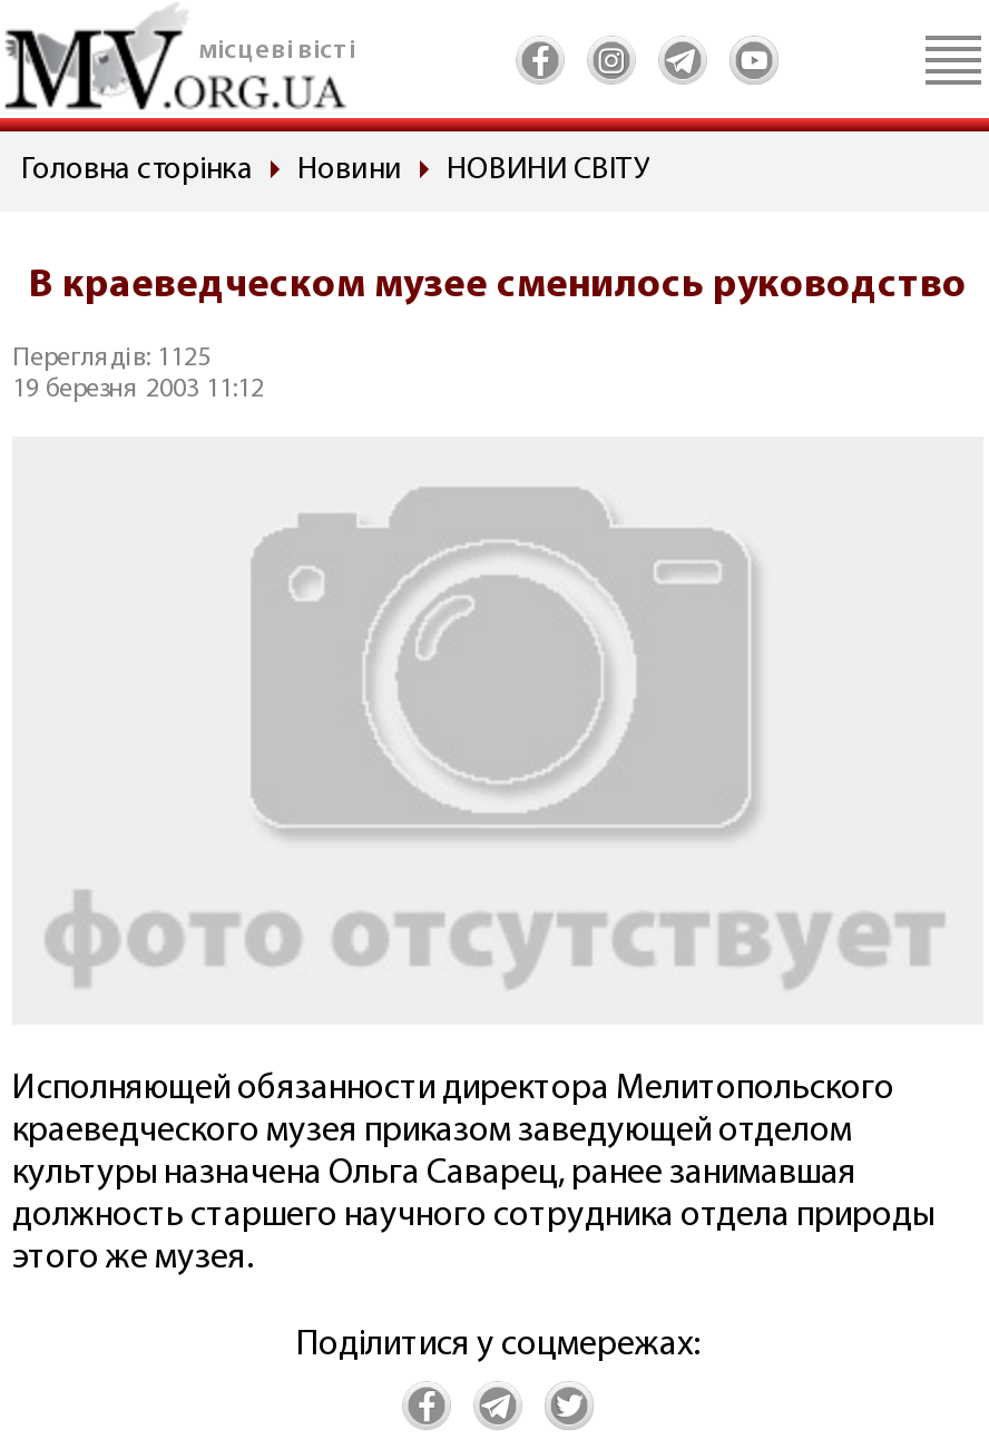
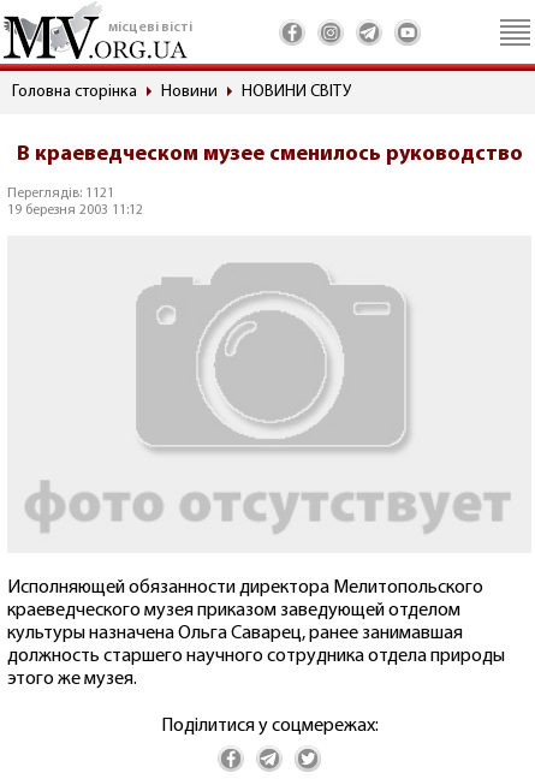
[12,345,210,372] Переглядів: 1125 -> [7,186,114,201] Переглядів: 1121

